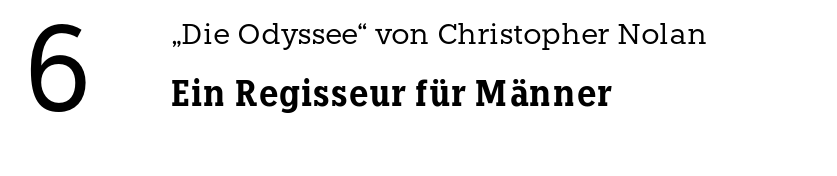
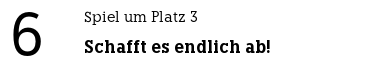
[171,23,707,53] „Die Odyssee“ von Christopher Nolan -> [84,11,198,26] Spiel um Platz 3
[171,73,613,117] Ein Regisseur für Männer -> [84,36,271,58] Schafft es endlich ab!

